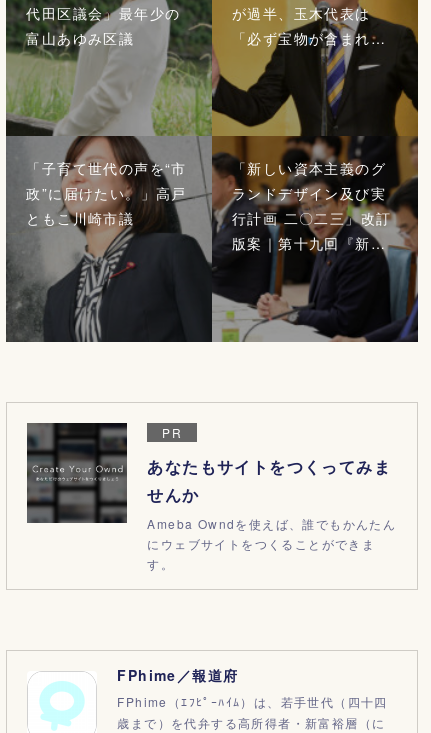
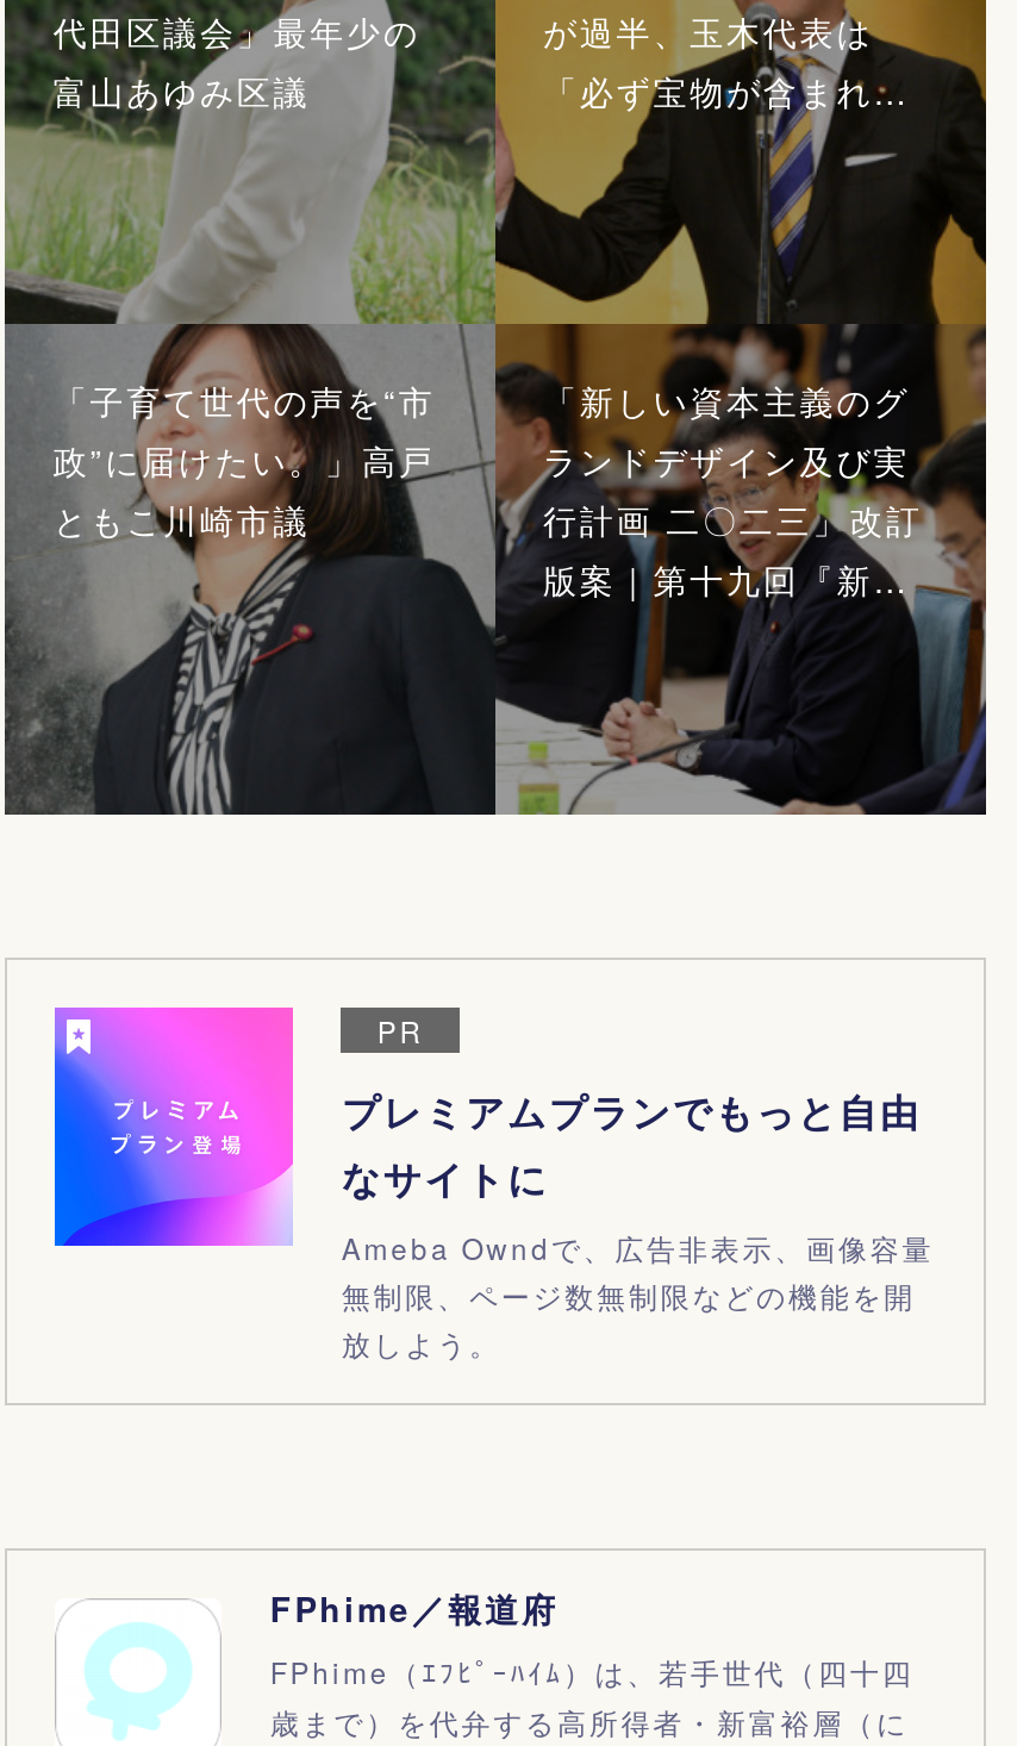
[26,422,396,572] [image] | あなたもサイトをつくってみま | せんか | Ameba Owndを使えば、誰でもかんたん | にウェブサイトをつくることができま | す。 -> [52,1005,934,1362] [image] | プレミアムプランでもっと自由 | なサイトに | Ameba Owndで、広告非表示、画像容量 | 無制限、ページ数無制限などの機能を開 | 放しよう。

